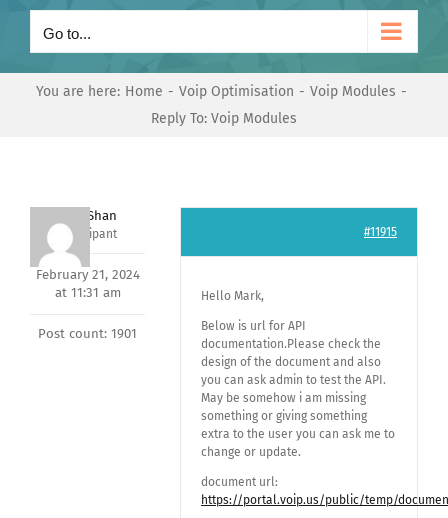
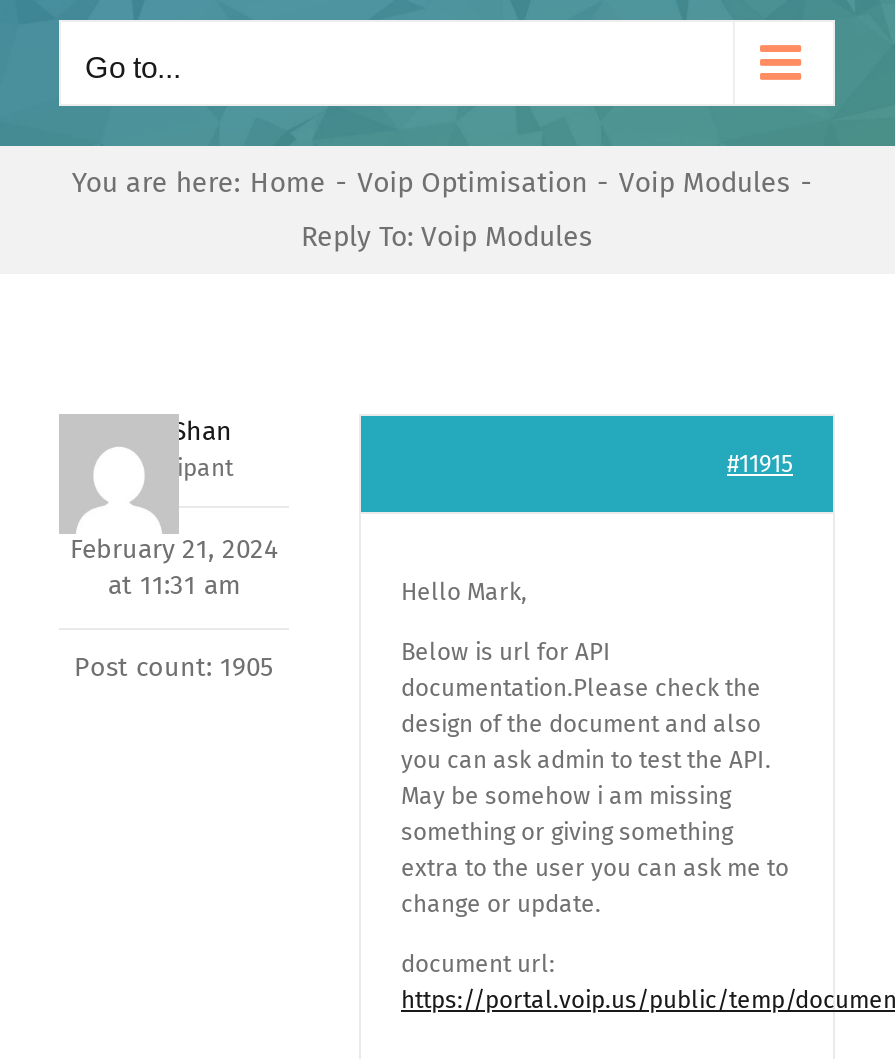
[38,326,137,341] Post count: 1901 -> [74,652,274,682] Post count: 1905

